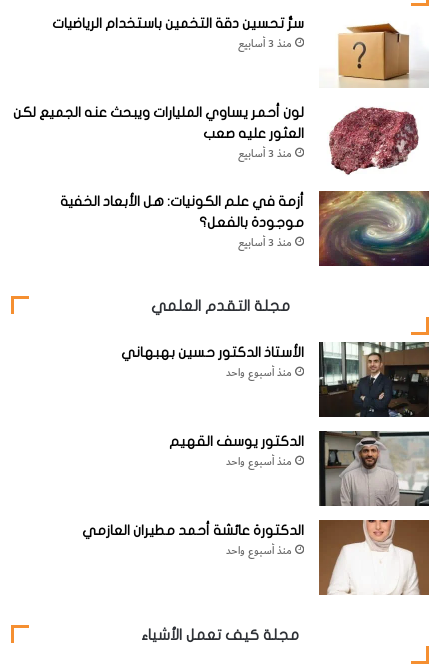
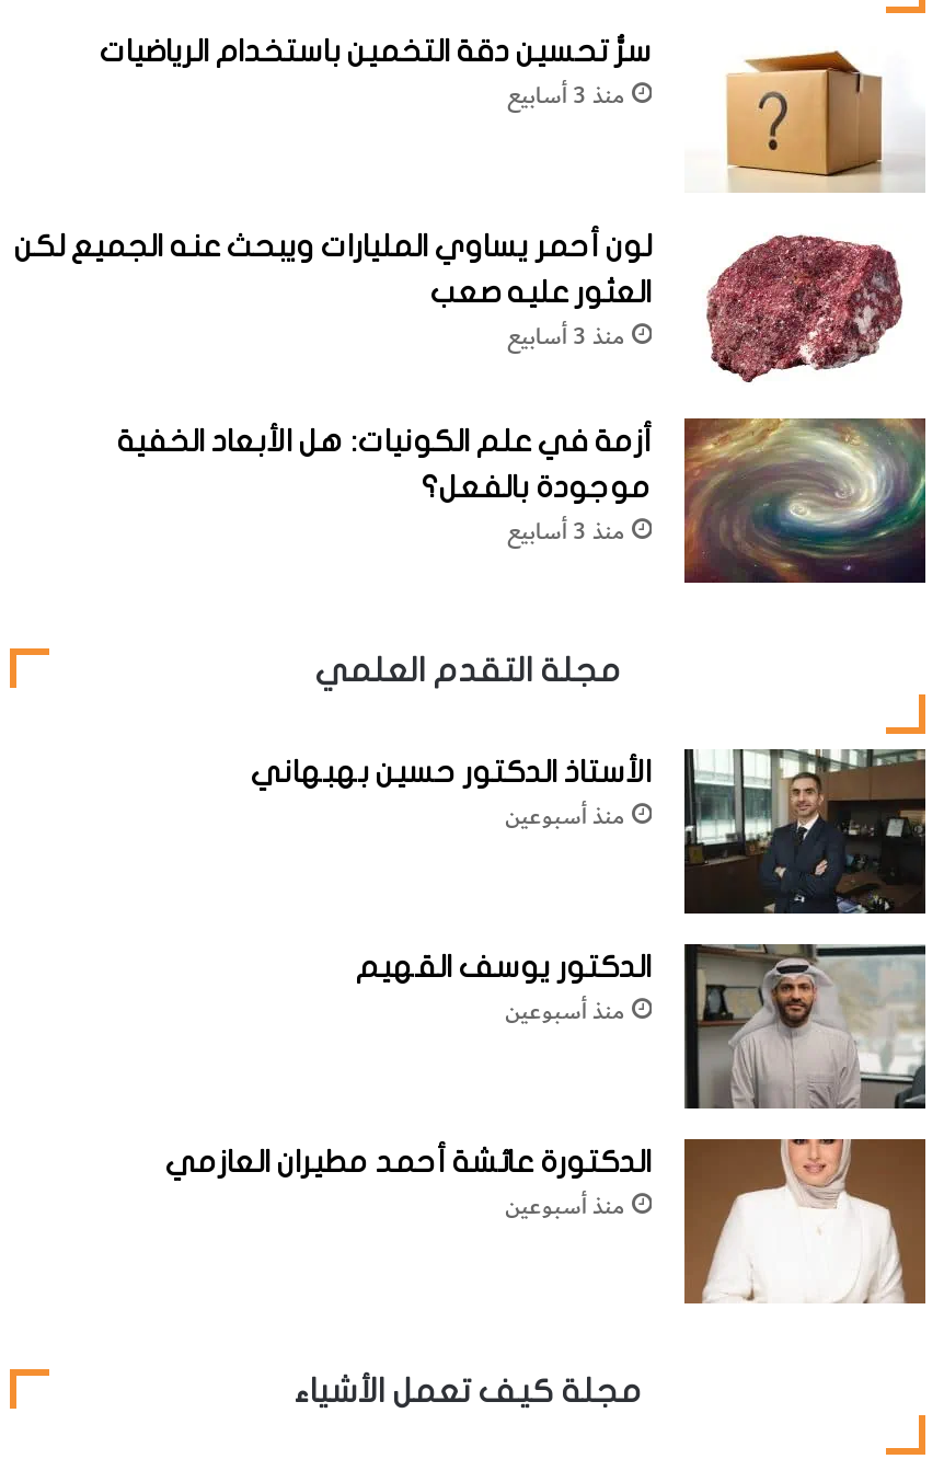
[226,364,292,382] منذ أسبوع واحد -> [505,796,625,835] منذ أسبوعين
[226,453,292,471] منذ أسبوع واحد -> [505,991,625,1030] منذ أسبوعين
[226,542,292,560] منذ أسبوع واحد -> [505,1186,625,1225] منذ أسبوعين

